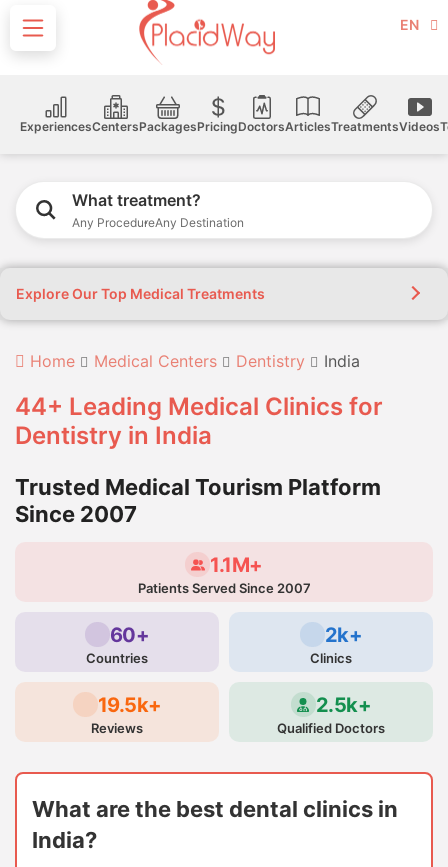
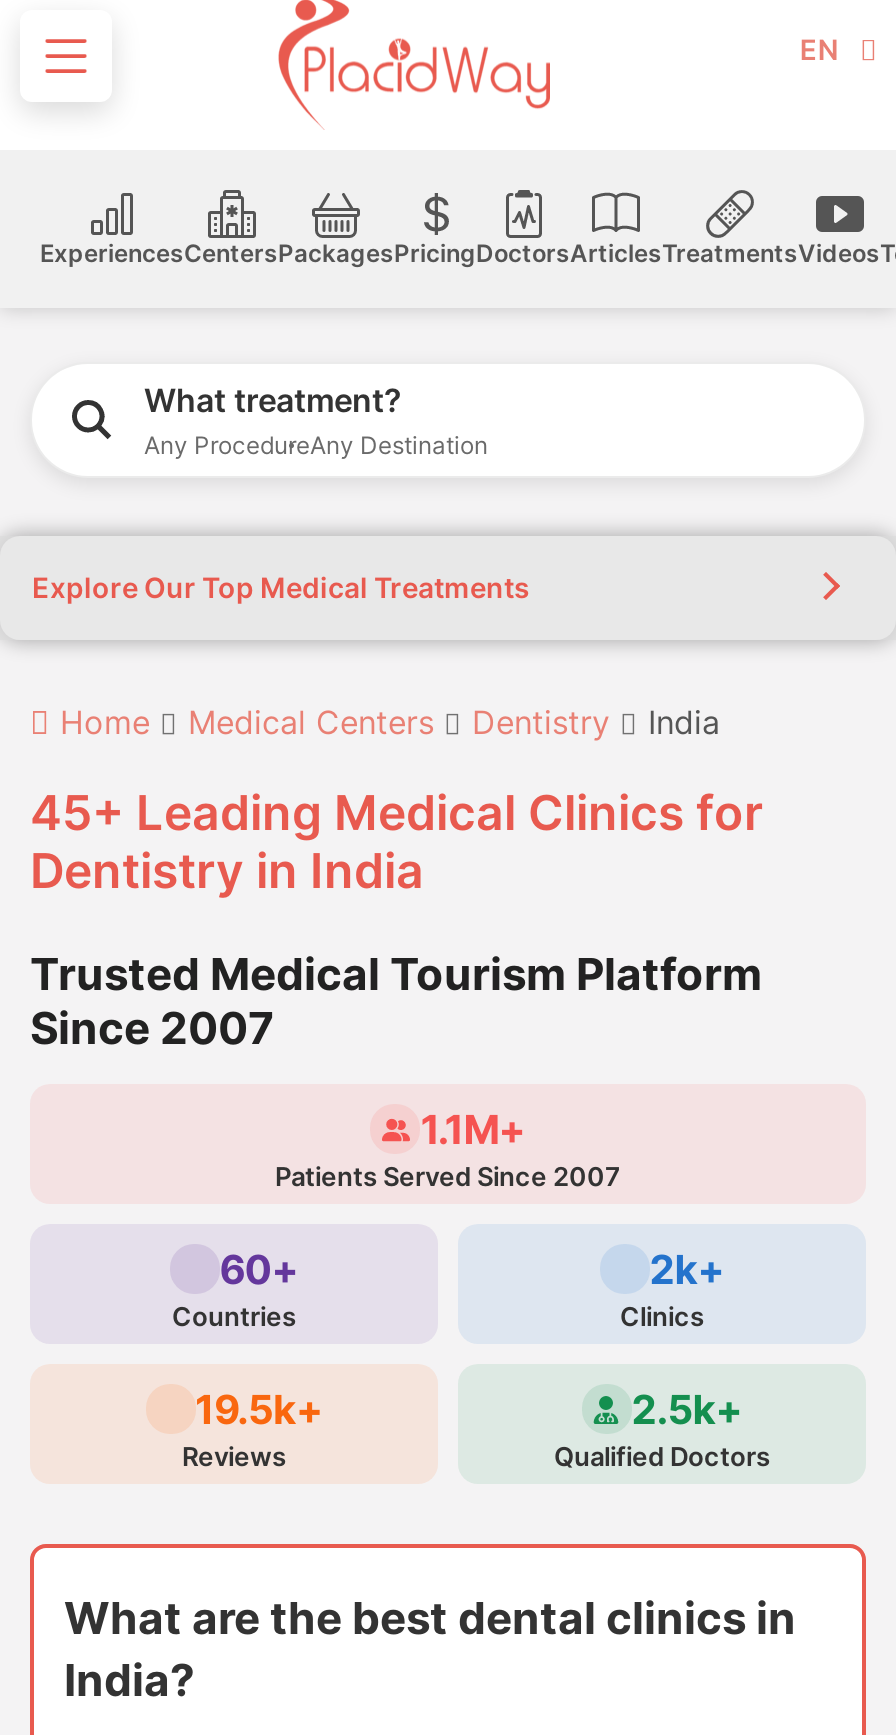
[15,392,383,421] 44+ Leading Medical Clinics for -> [30,784,764,842] 45+ Leading Medical Clinics for

